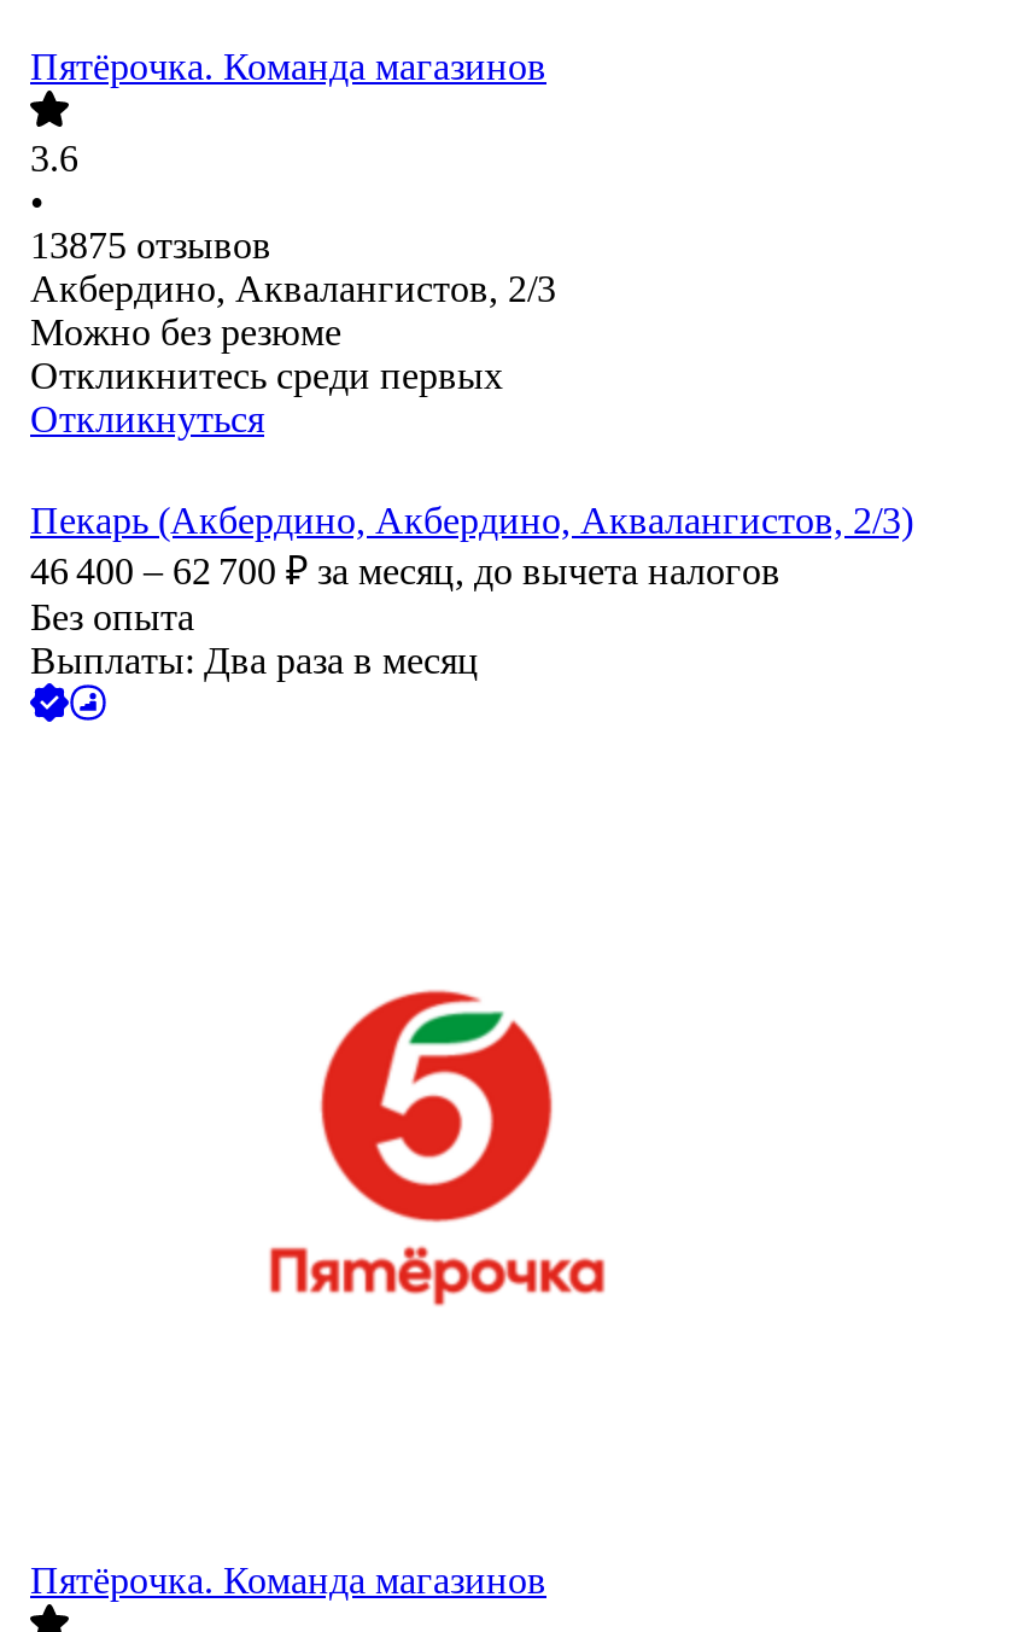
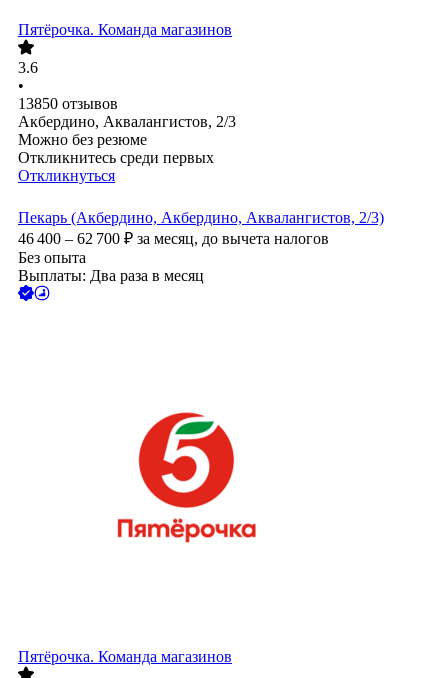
[30,225,271,266] 13875 отзывов -> [18,95,118,112] 13850 отзывов

